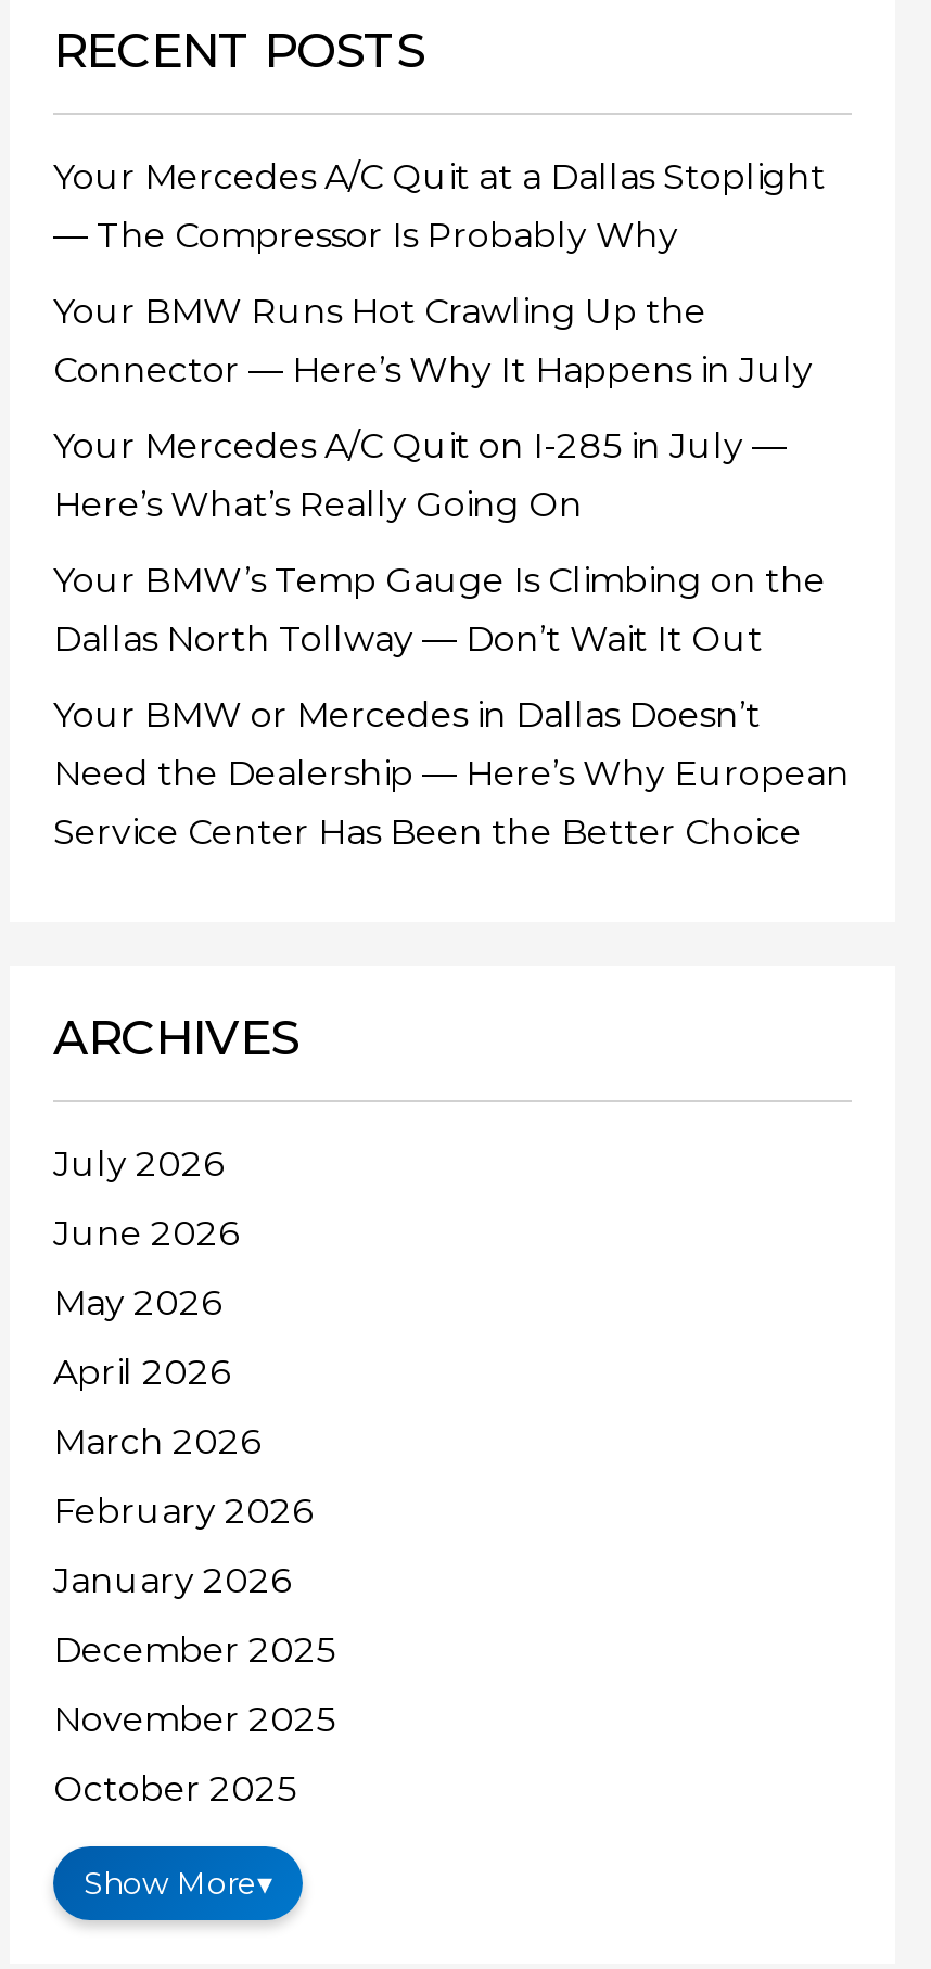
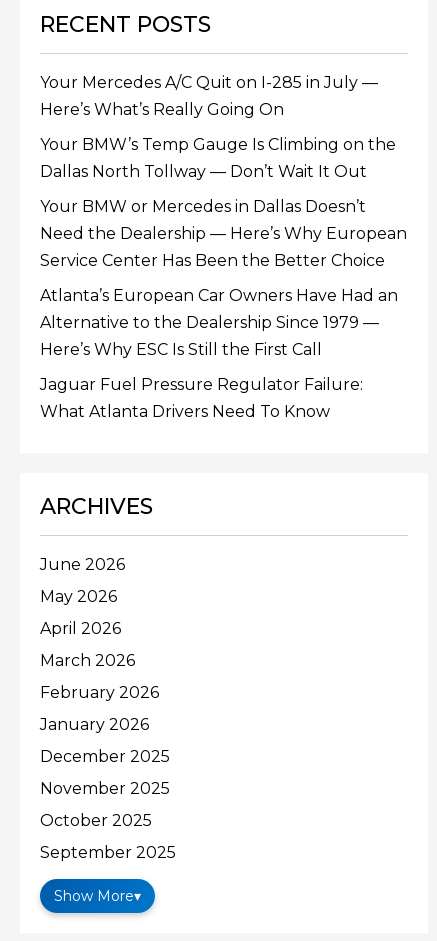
[53,156,826,390] Your Mercedes A/C Quit at a Dallas Stoplight | — The Compressor Is Probably Why | Your BMW Runs Hot Crawling Up the | Connector — Here’s Why It Happens in July -> none
moved [53,425,850,852] -> [40,73,407,270]: Your Mercedes A/C Quit on I-285 in July — | Here’s What’s Really Going On | Your BMW’s Temp Gauge Is Climbing on the | Dallas North Tollway — Don’t Wait It Out | Your BMW or Mercedes in Dallas Doesn’t | Need the Dealership — Here’s Why European | Service Center Has Been the Better Choice
none -> [40,286,398,421] Atlanta’s European Car Owners Have Had an | Alternative to the Dealership Since 1979 — | Here’s Why ESC Is Still the First Call | Jaguar Fuel Pressure Regulator Failure: | What Atlanta Drivers Need To Know
[53,1143,222,1184] July 2026 -> none
none -> [40,843,176,862] September 2025

